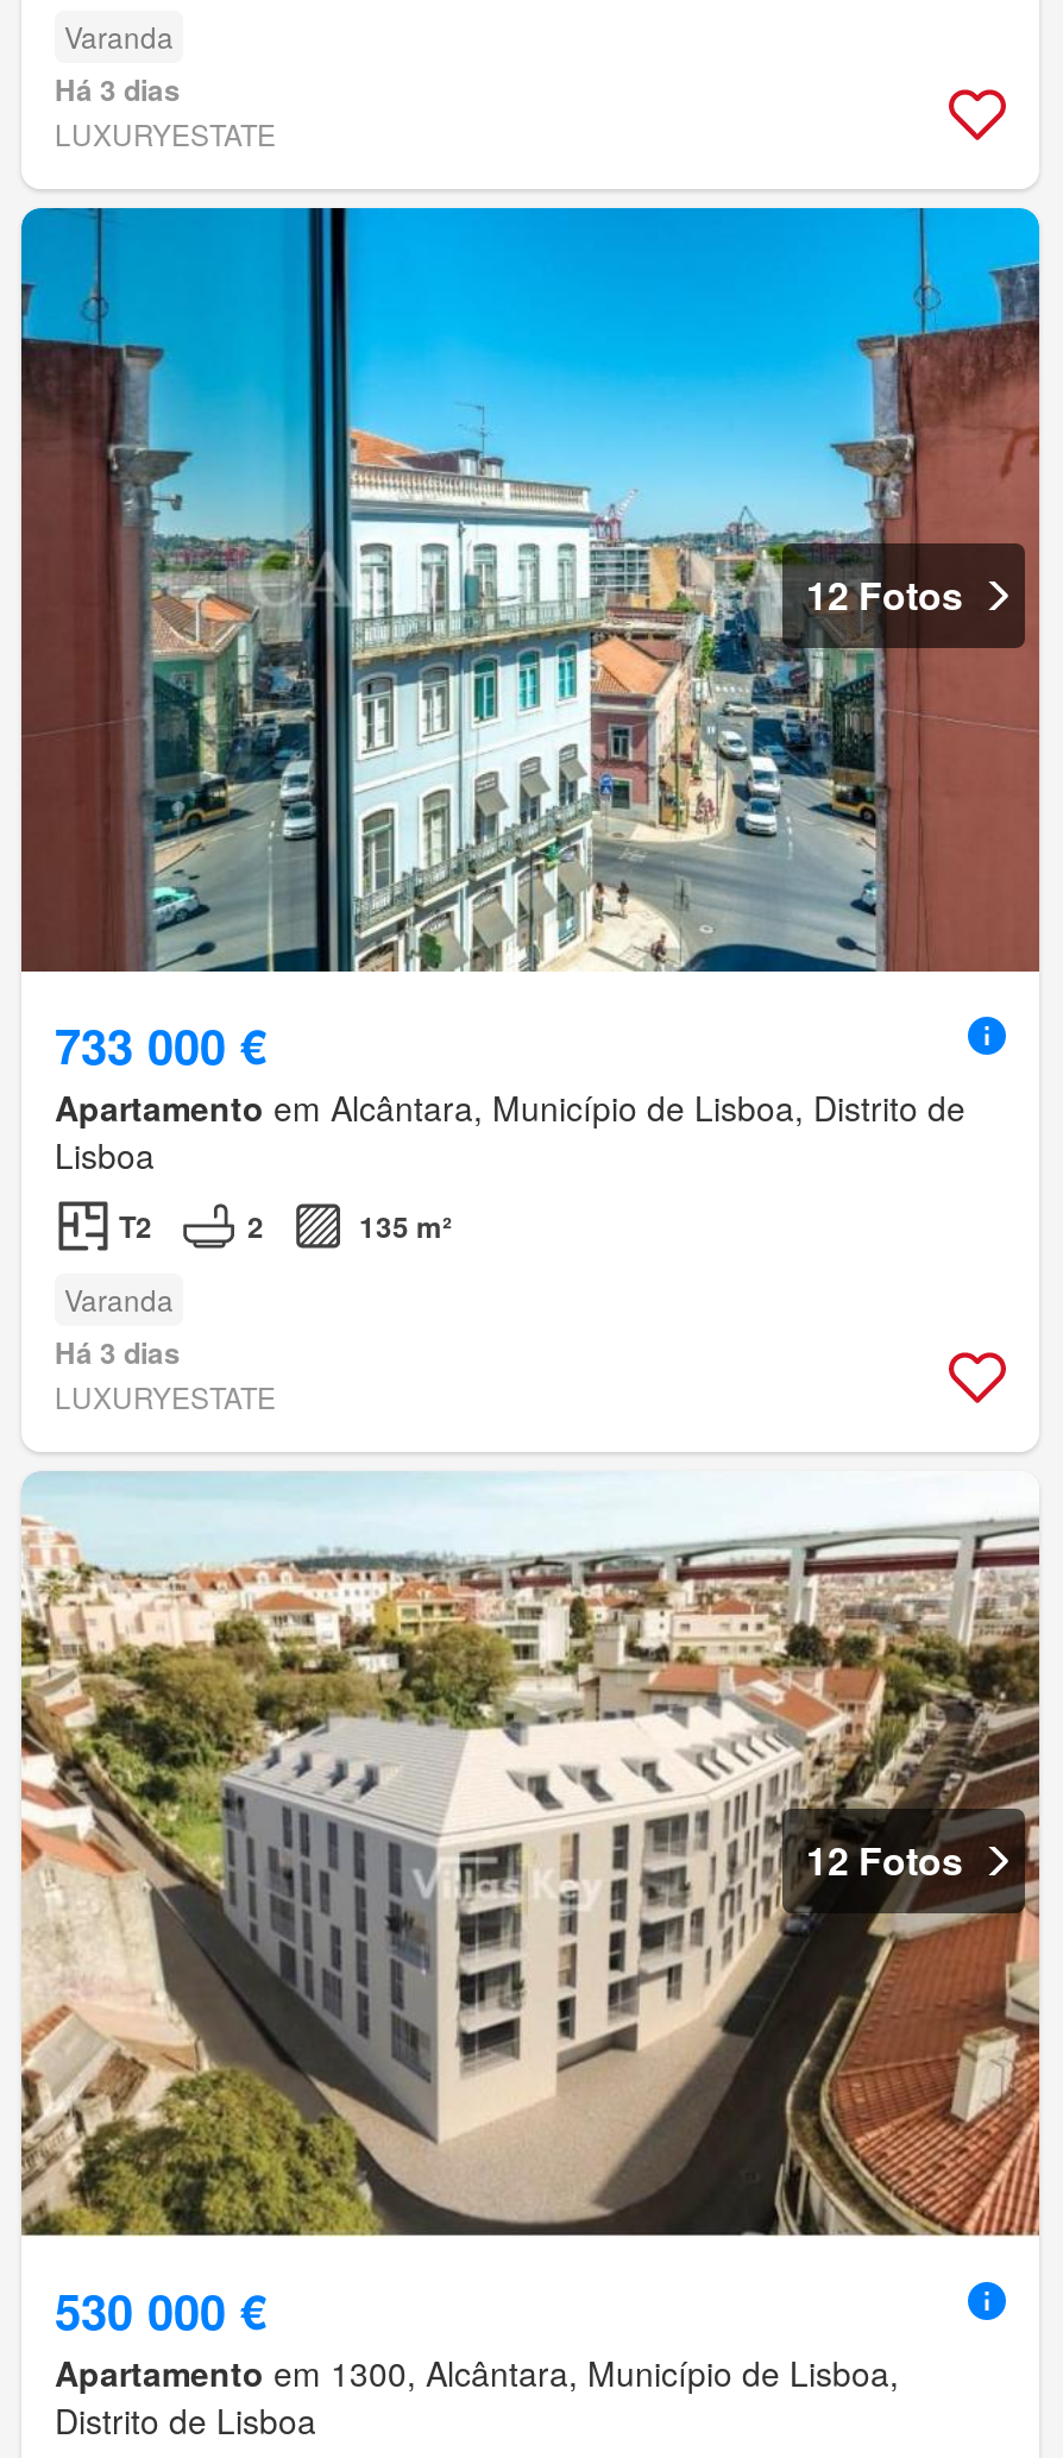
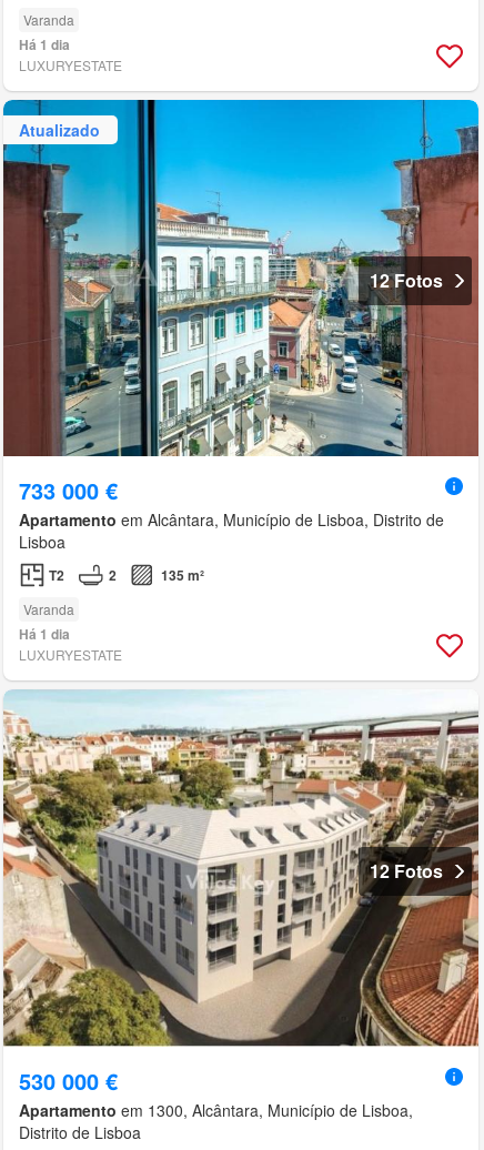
[55,69,181,112] Há 3 dias -> [19,35,70,55] Há 1 dia
none -> [19,119,100,141] Atualizado
[55,1332,181,1374] Há 3 dias -> [19,624,70,644] Há 1 dia

